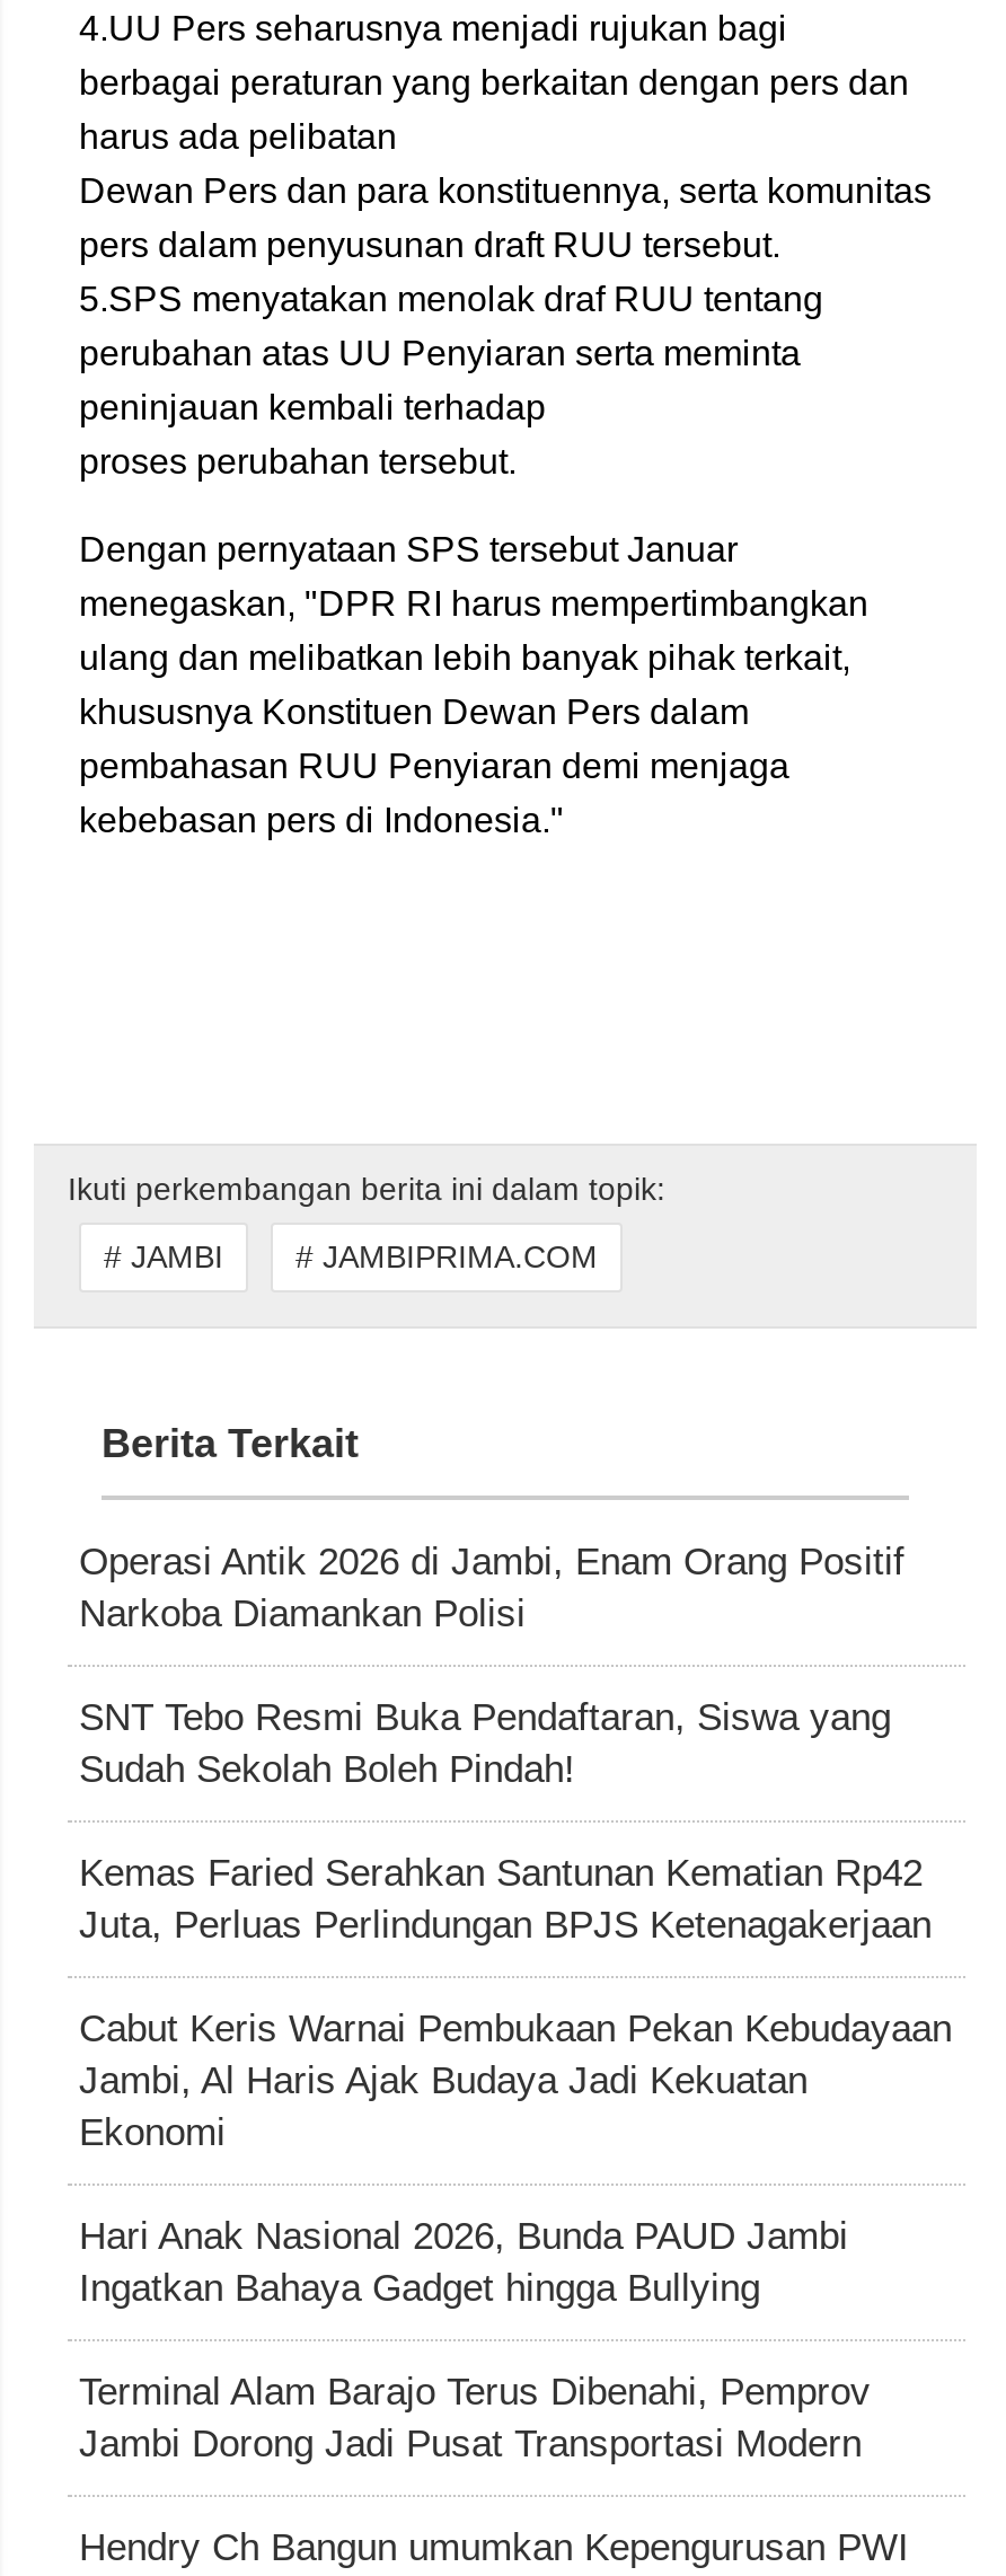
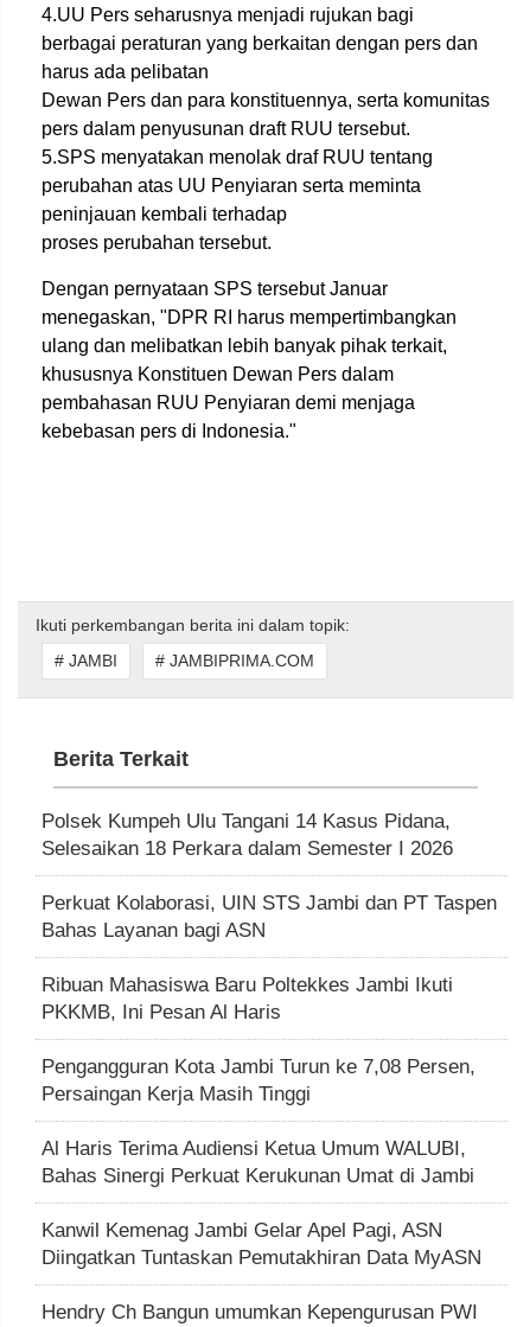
[79,1541,904,1635] Operasi Antik 2026 di Jambi, Enam Orang Positif | Narkoba Diamankan Polisi -> [42,810,453,860] Polsek Kumpeh Ulu Tangani 14 Kasus Pidana, | Selesaikan 18 Perkara dalam Semester I 2026
[79,1696,891,1791] SNT Tebo Resmi Buka Pendaftaran, Siswa yang | Sudah Sekolah Boleh Pindah! -> [42,892,497,942] Perkuat Kolaborasi, UIN STS Jambi dan PT Taspen | Bahas Layanan bagi ASN
[79,1852,932,1947] Kemas Faried Serahkan Santunan Kematian Rp42 | Juta, Perluas Perlindungan BPJS Ketenagakerjaan -> [42,974,453,1023] Ribuan Mahasiswa Baru Poltekkes Jambi Ikuti | PKKMB, Ini Pesan Al Haris
[79,2008,952,2154] Cabut Keris Warnai Pembukaan Pekan Kebudayaan | Jambi, Al Haris Ajak Budaya Jadi Kekuatan | Ekonomi -> [42,1055,475,1105] Pengangguran Kota Jambi Turun ke 7,08 Persen, | Persaingan Kerja Masih Tinggi
[79,2215,848,2310] Hari Anak Nasional 2026, Bunda PAUD Jambi | Ingatkan Bahaya Gadget hingga Bullying -> [42,1137,474,1187] Al Haris Terima Audiensi Ketua Umum WALUBI, | Bahas Sinergi Perkuat Kerukunan Umat di Jambi
[79,2371,871,2465] Terminal Alam Barajo Terus Dibenahi, Pemprov | Jambi Dorong Jadi Pusat Transportasi Modern -> [42,1219,481,1269] Kanwil Kemenag Jambi Gelar Apel Pagi, ASN | Diingatkan Tuntaskan Pemutakhiran Data MyASN

